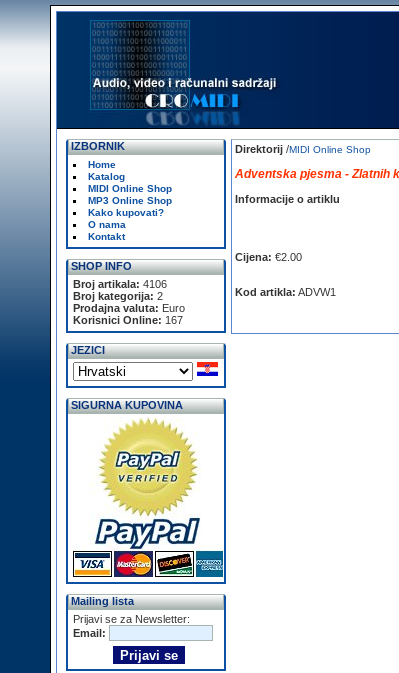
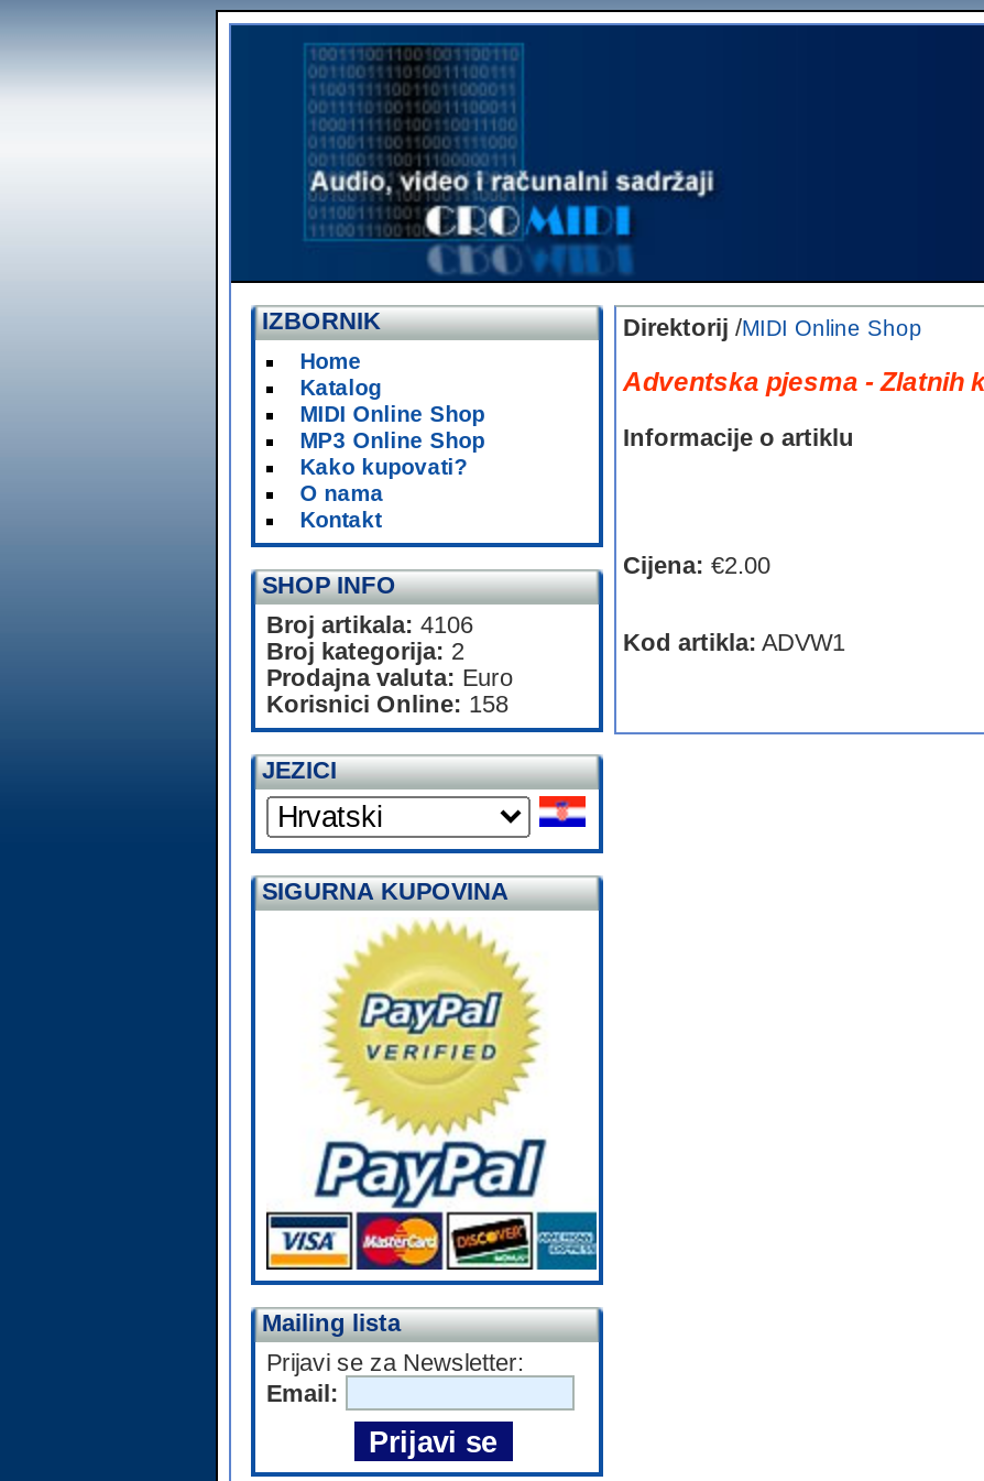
[73,314,183,326] Korisnici Online: 167 -> [266,690,509,717] Korisnici Online: 158

